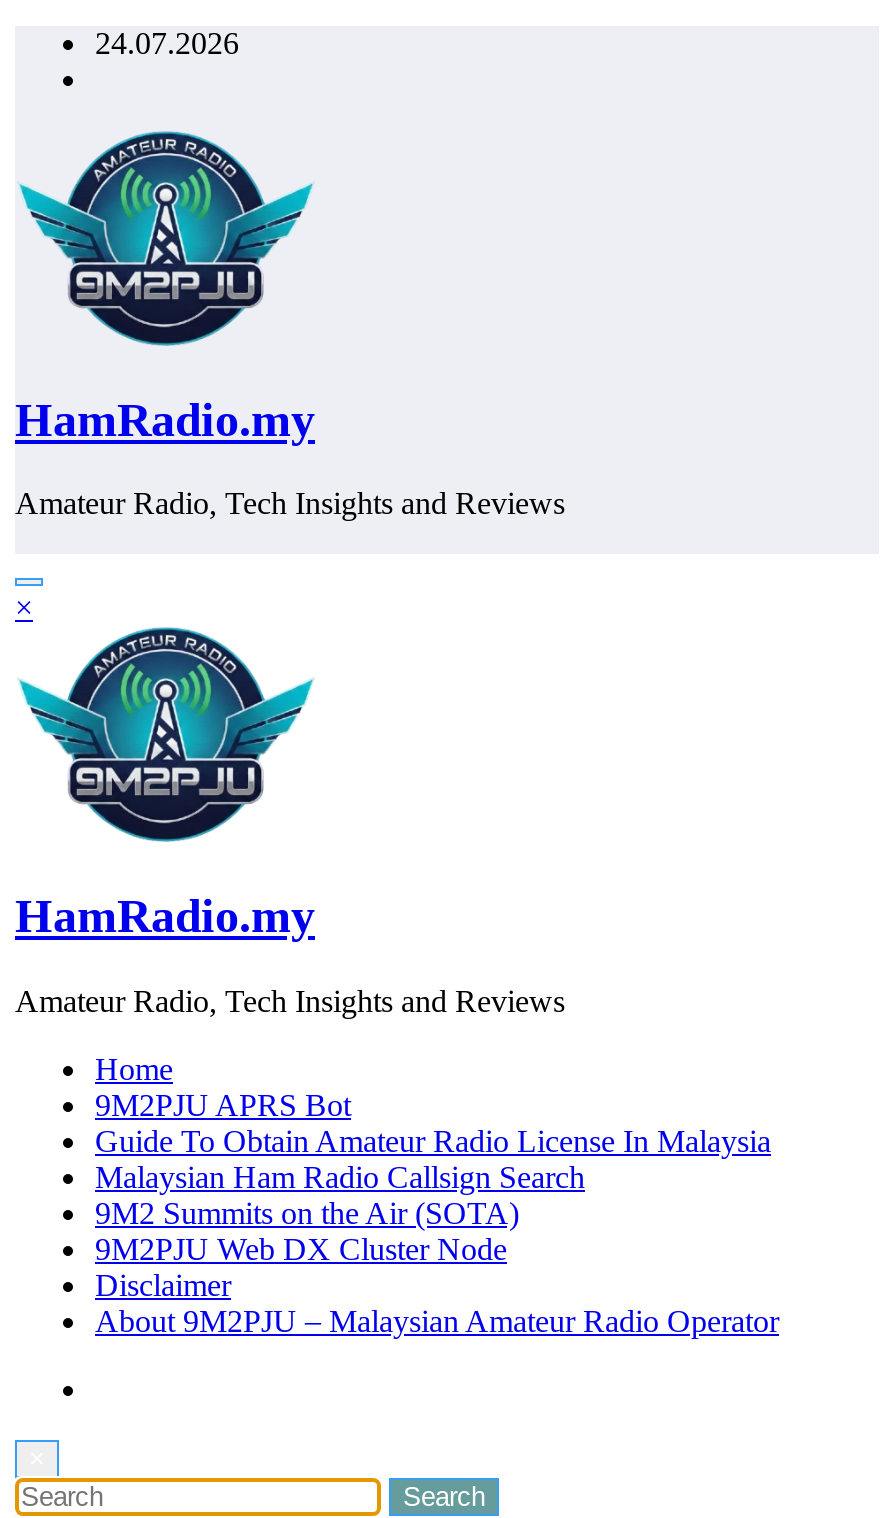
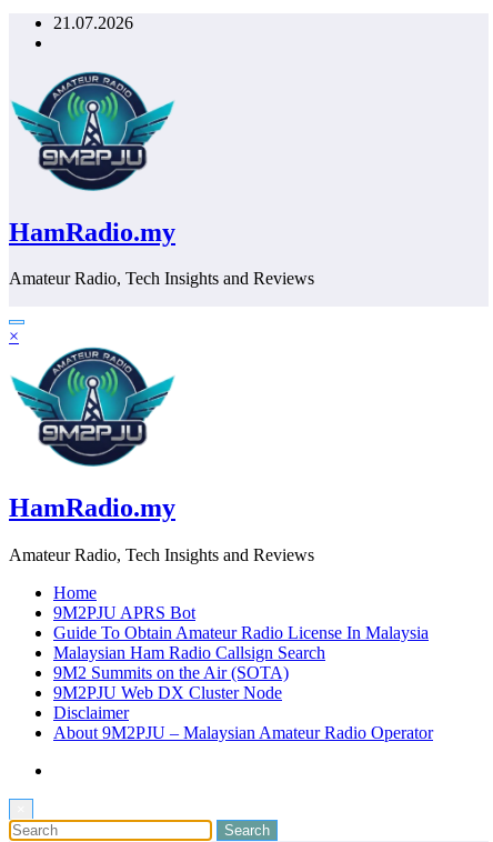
[95,26,239,60] 24.07.2026 -> [53,13,133,32] 21.07.2026

